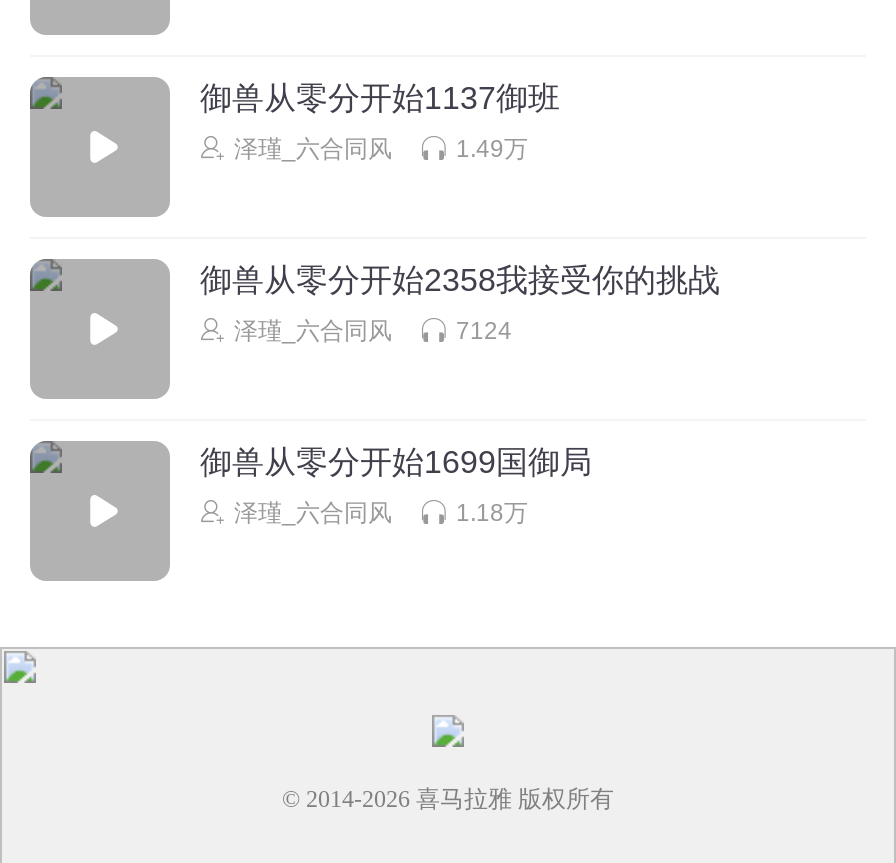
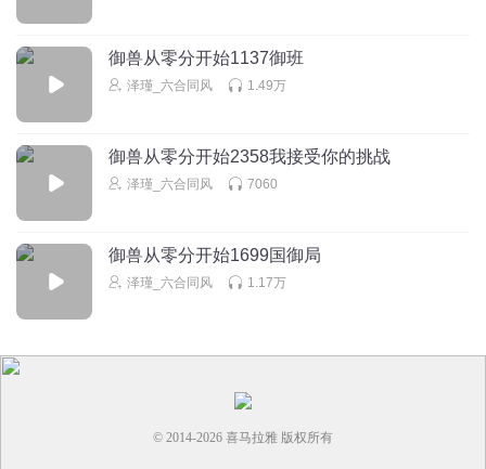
[456,316,512,344] 7124 -> [247,176,278,191] 7060
[456,498,528,526] 1.18万 -> [247,275,286,290] 1.17万

